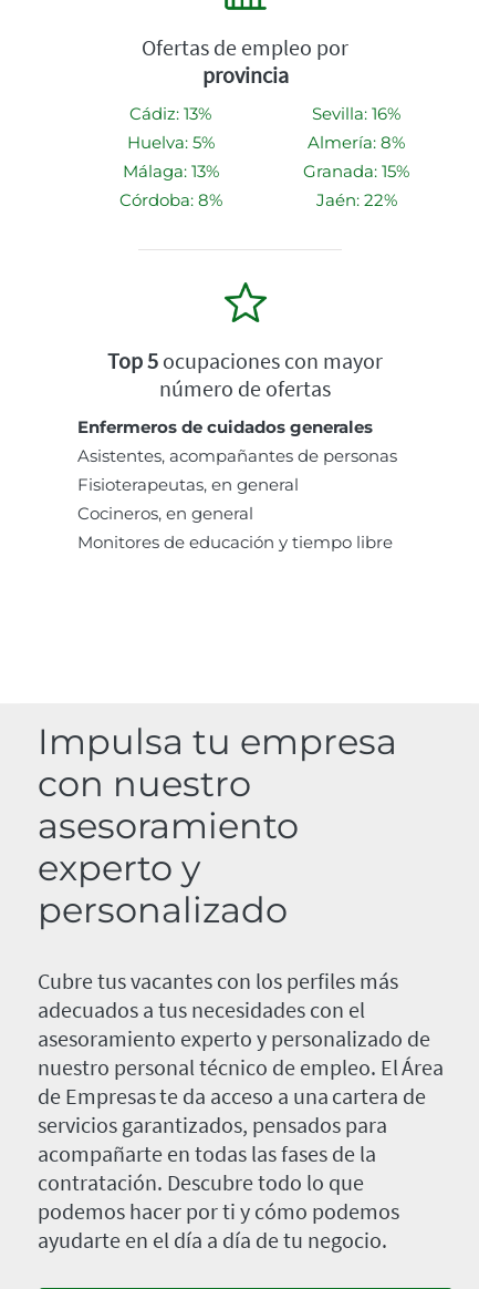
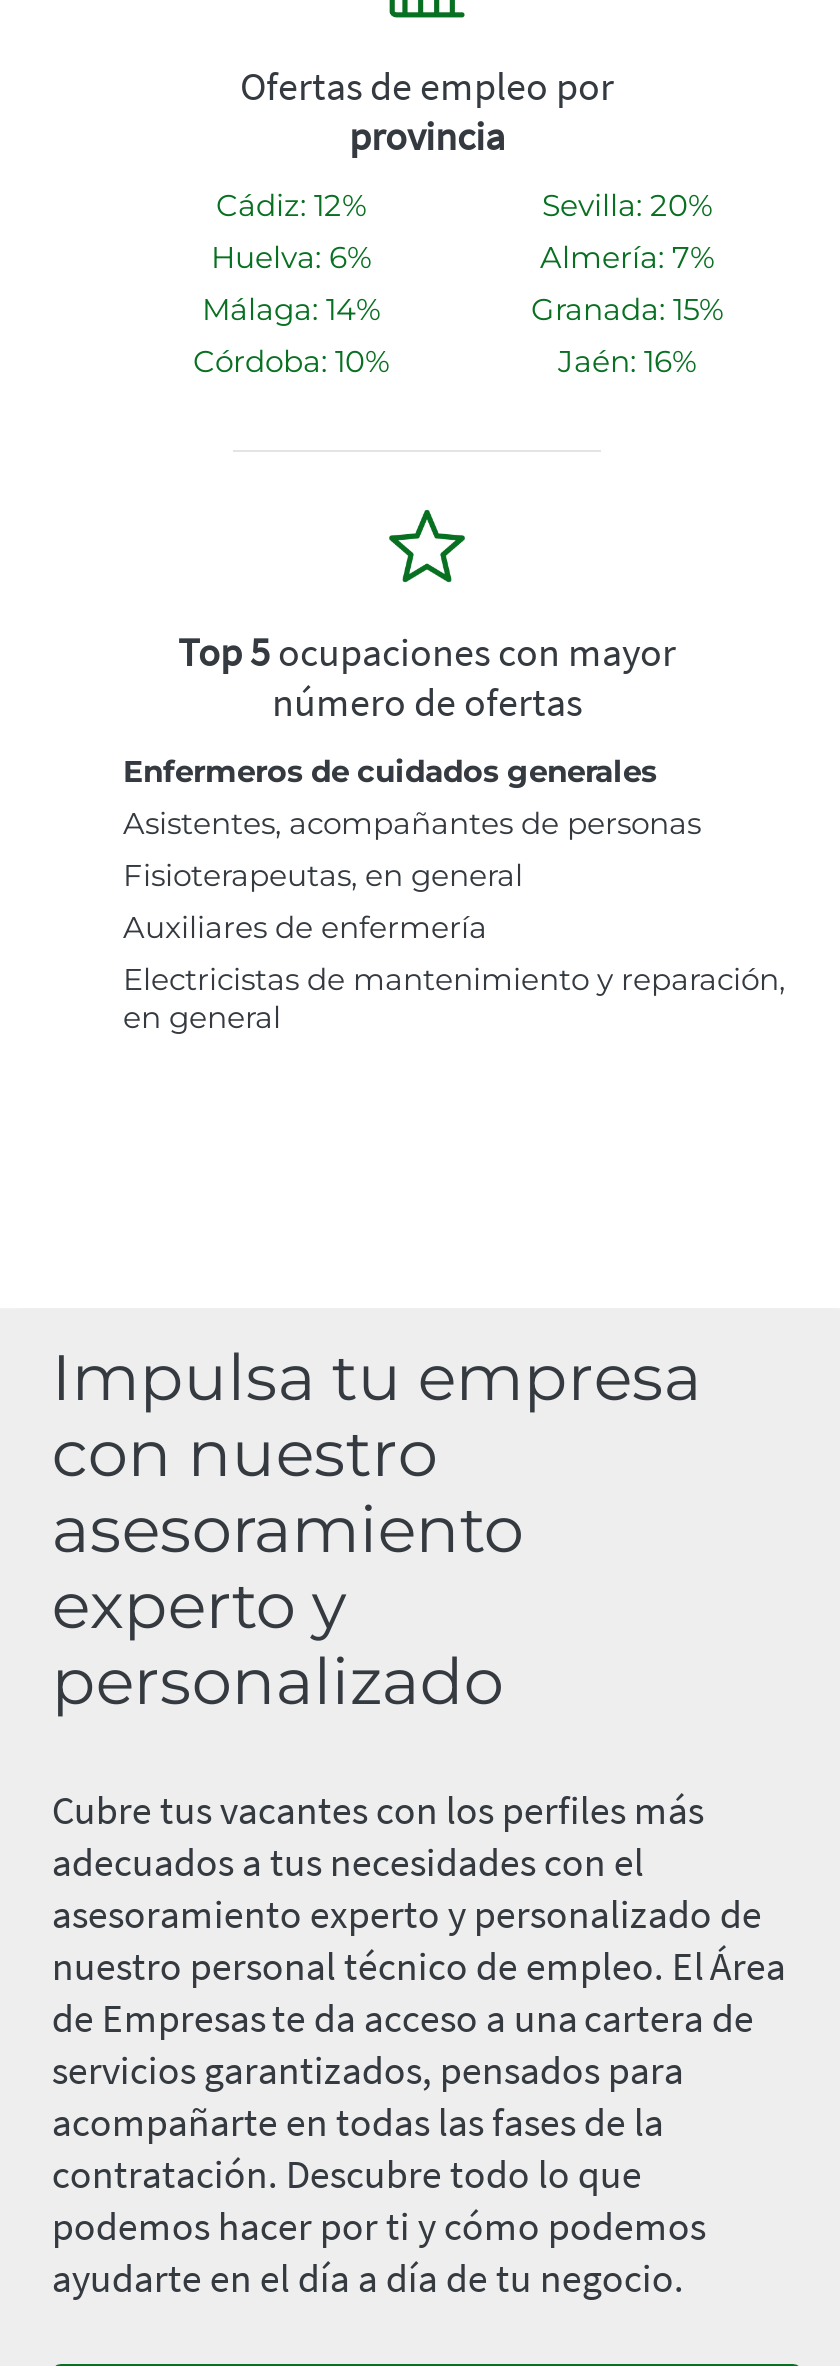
[129,103,211,124] Cádiz: 13% -> [216,186,366,224] Cádiz: 12%
[312,103,400,124] Sevilla: 16% -> [542,186,712,224] Sevilla: 20%
[127,132,214,153] Huelva: 5% -> [211,238,371,276] Huelva: 6%
[308,132,405,153] Almería: 8% -> [540,238,714,276] Almería: 7%
[122,161,218,182] Málaga: 13% -> [202,290,380,328] Málaga: 14%
[119,190,222,211] Córdoba: 8% -> [193,342,389,380] Córdoba: 10%
[316,190,397,211] Jaén: 22% -> [558,342,696,380] Jaén: 16%
[77,503,393,553] Cocineros, en general | Monitores de educación y tiempo libre -> [123,908,785,1036] Auxiliares de enfermería | Electricistas de mantenimiento y reparación, | en general

